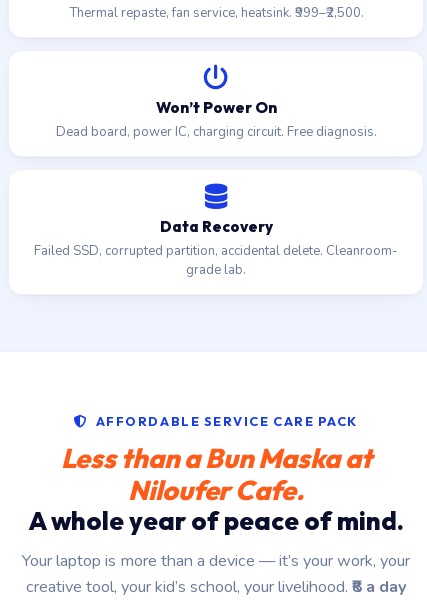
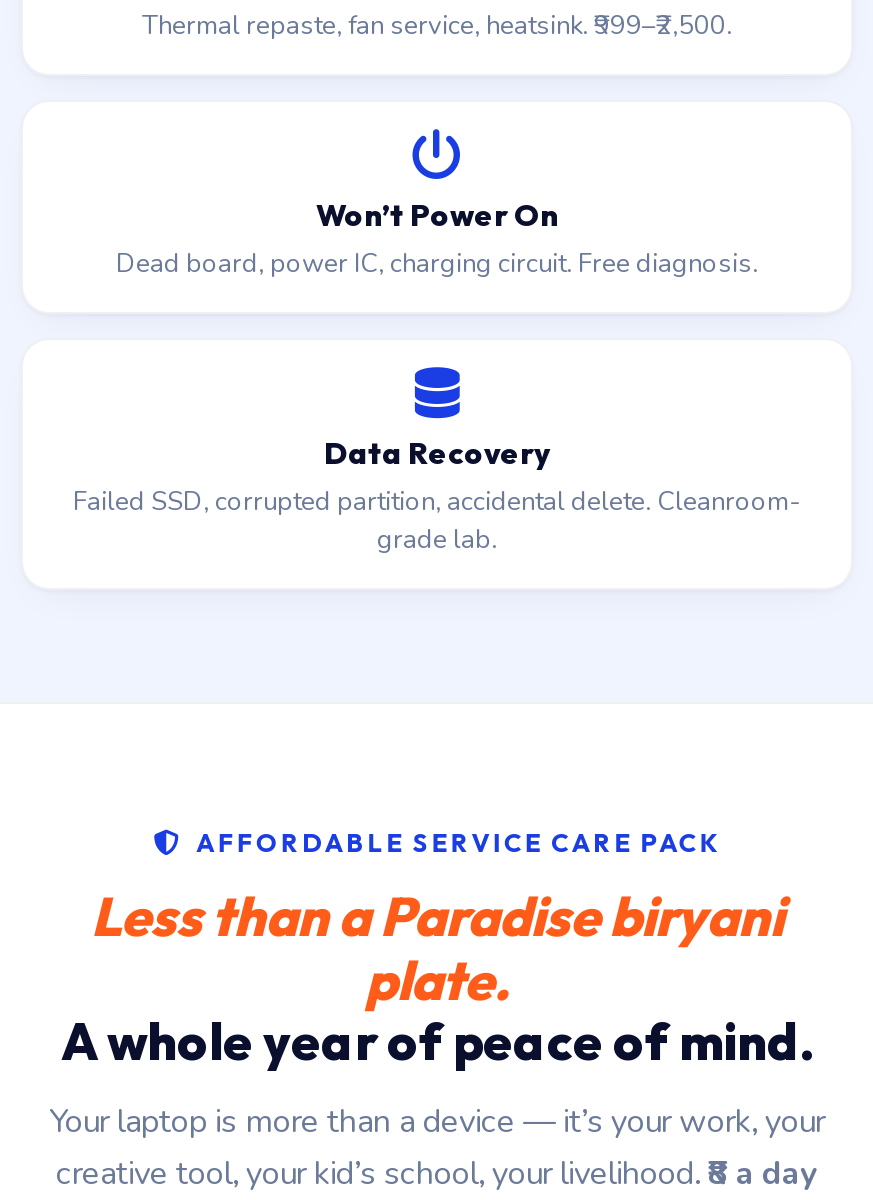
[61,441,371,507] Less than a Bun Maska at | Niloufer Cafe. -> [91,882,783,1014] Less than a Paradise biryani | plate.

